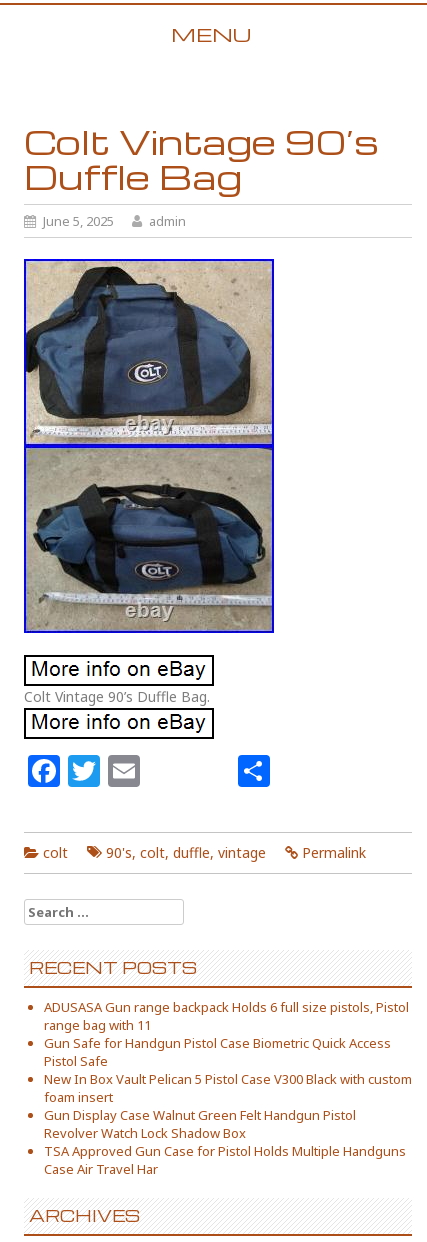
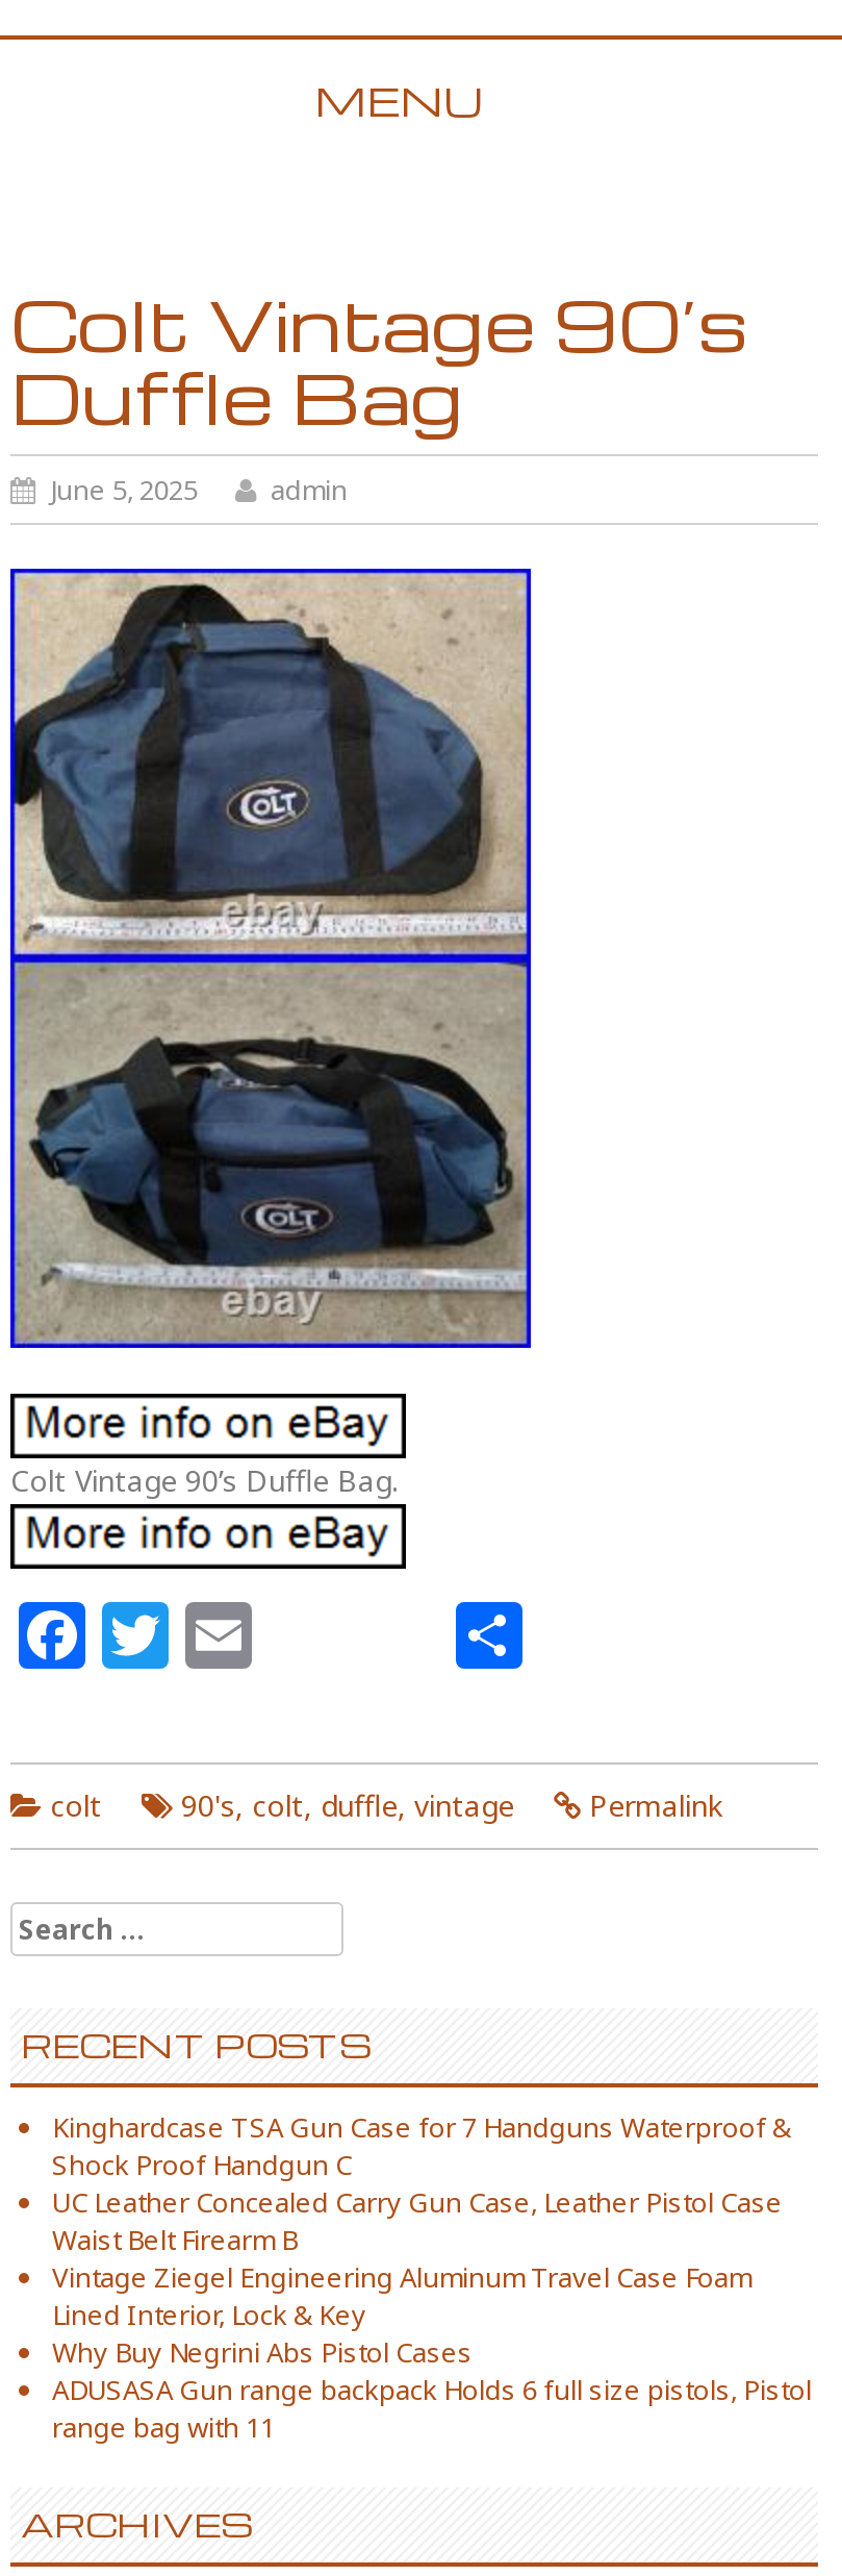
none -> [52,2108,791,2371] Kinghardcase TSA Gun Case for 7 Handguns Waterproof & | Shock Proof Handgun C | UC Leather Concealed Carry Gun Case, Leather Pistol Case | Waist Belt Firearm B | Vintage Ziegel Engineering Aluminum Travel Case Foam | Lined Interior, Lock & Key | Why Buy Negrini Abs Pistol Cases
moved [44,998,409,1034] -> [52,2371,812,2446]: ADUSASA Gun range backpack Holds 6 full size pistols, Pistol | range bag with 11
[44,1034,412,1178] Gun Safe for Handgun Pistol Case Biometric Quick Access | Pistol Safe | New In Box Vault Pelican 5 Pistol Case V300 Black with custom | foam insert | Gun Display Case Walnut Green Felt Handgun Pistol | Revolver Watch Lock Shadow Box | TSA Approved Gun Case for Pistol Holds Multiple Handguns | Case Air Travel Har -> none

